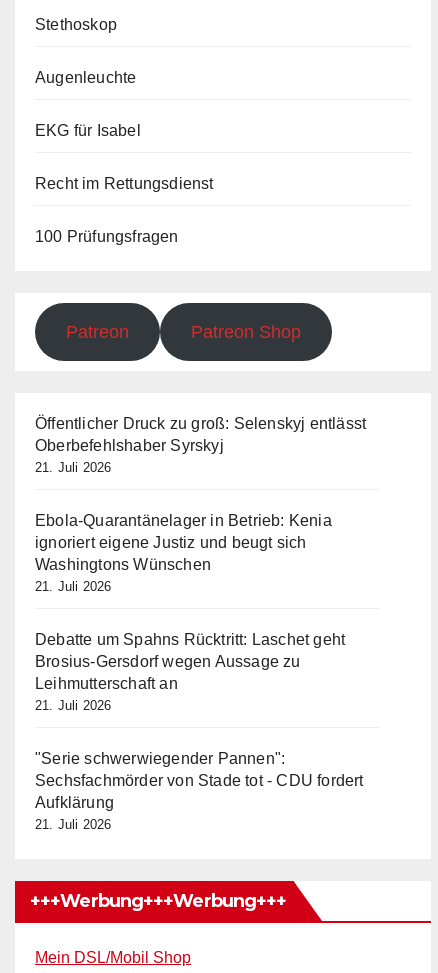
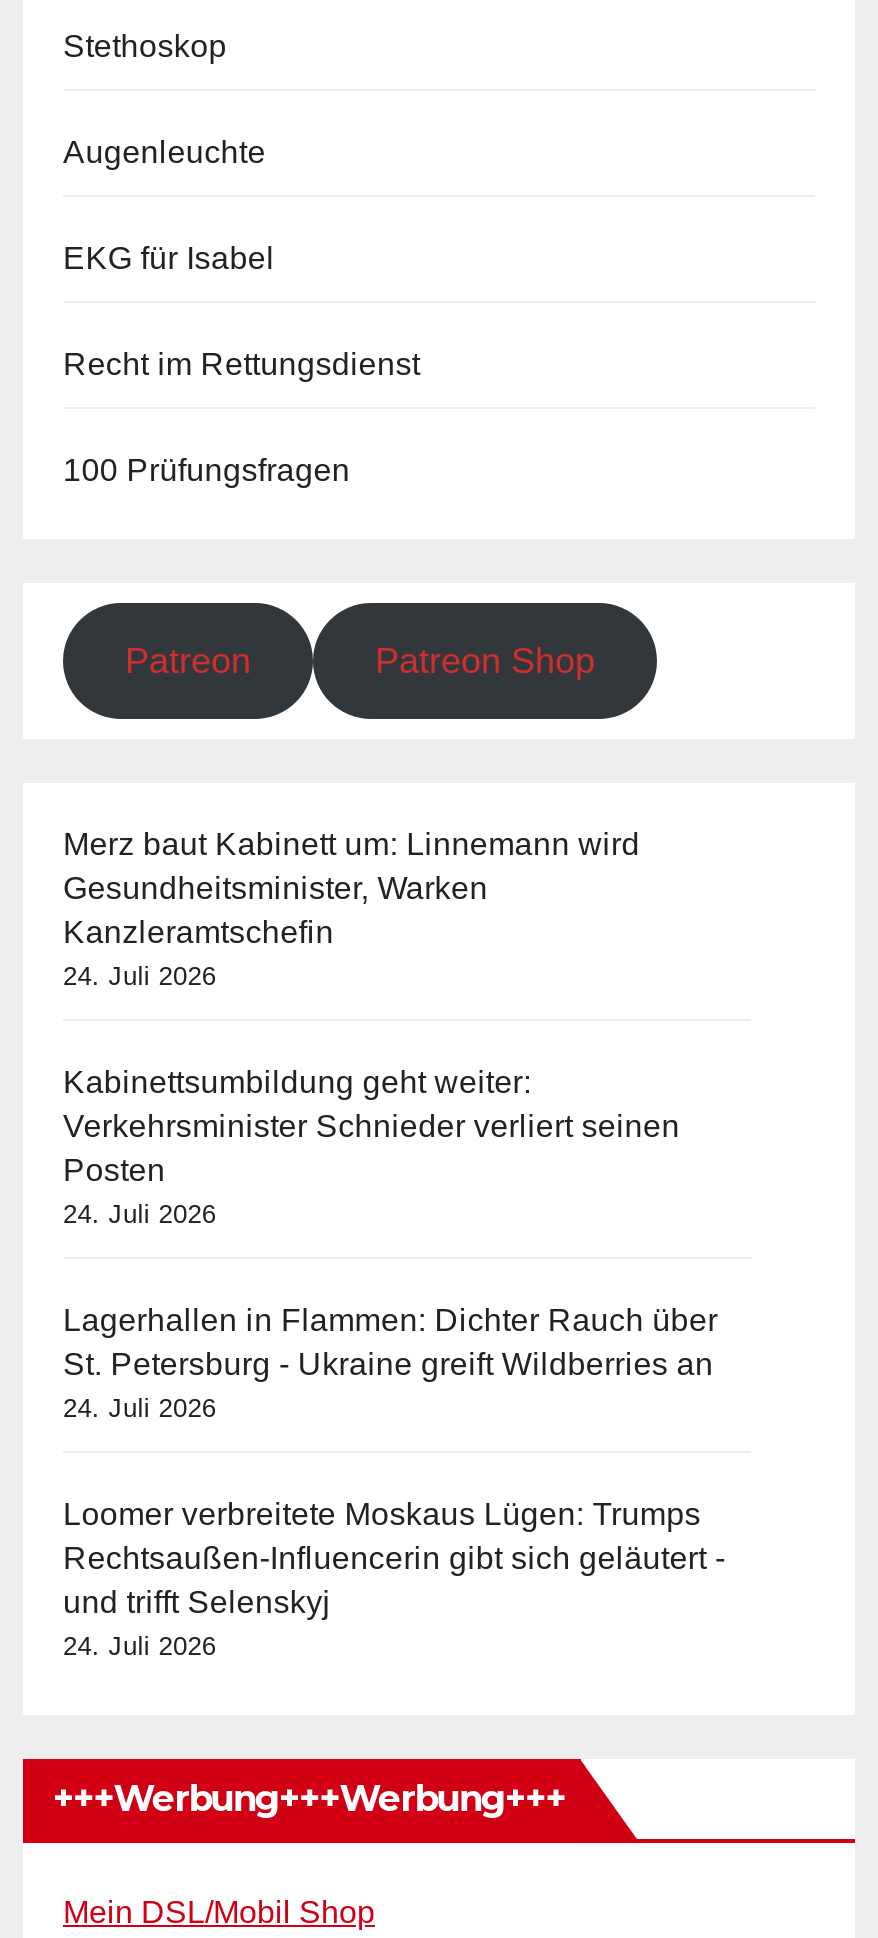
[35,415,366,475] Öffentlicher Druck zu groß: Selenskyj entlässt | Oberbefehlshaber Syrskyj | 21. Juli 2026 -> [63,827,640,991] Merz baut Kabinett um: Linnemann wird | Gesundheitsminister, Warken | Kanzleramtschefin | 24. Juli 2026
[35,512,332,594] Ebola-Quarantänelager in Betrieb: Kenia | ignoriert eigene Justiz und beugt sich | Washingtons Wünschen | 21. Juli 2026 -> [63,1065,680,1229] Kabinettsumbildung geht weiter: | Verkehrsminister Schnieder verliert seinen | Posten | 24. Juli 2026
[35,631,345,713] Debatte um Spahns Rücktritt: Laschet geht | Brosius-Gersdorf wegen Aussage zu | Leihmutterschaft an | 21. Juli 2026 -> [63,1303,718,1423] Lagerhallen in Flammen: Dichter Rauch über | St. Petersburg - Ukraine greift Wildberries an | 24. Juli 2026
[35,750,364,832] "Serie schwerwiegender Pannen": | Sechsfachmörder von Stade tot - CDU fordert | Aufklärung | 21. Juli 2026 -> [63,1497,725,1661] Loomer verbreitete Moskaus Lügen: Trumps | Rechtsaußen-Influencerin gibt sich geläutert - | und trifft Selenskyj | 24. Juli 2026

